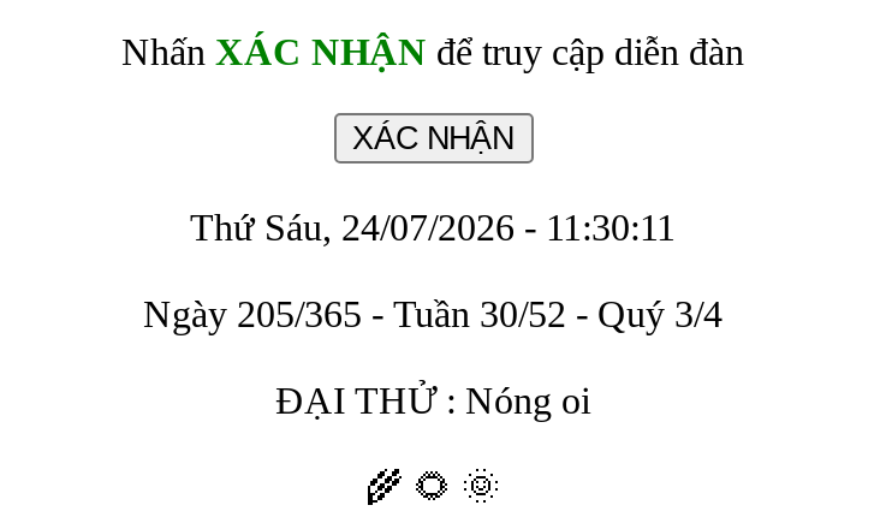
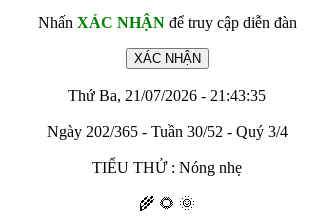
[190,207,676,248] Thứ Sáu, 24/07/2026 - 11:30:11 -> [68,87,266,104] Thứ Ba, 21/07/2026 - 21:43:35
[143,293,722,334] Ngày 205/365 - Tuần 30/52 - Quý 3/4 -> [46,123,287,140] Ngày 202/365 - Tuần 30/52 - Quý 3/4
[275,380,590,421] ĐẠI THỬ : Nóng oi -> [92,159,242,176] TIỂU THỬ : Nóng nhẹ

